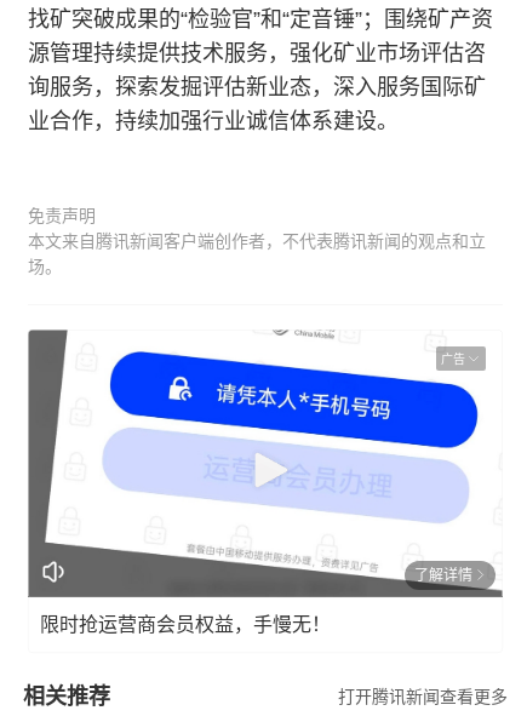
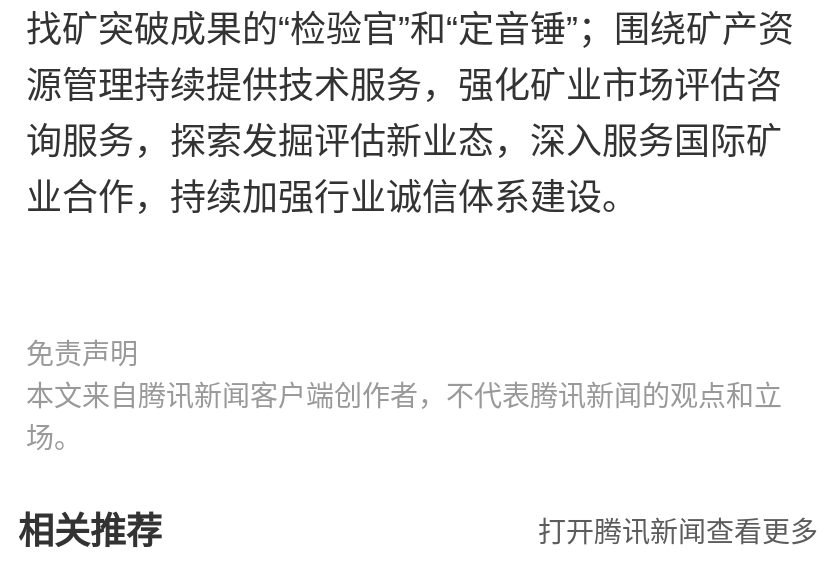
[28,330,503,598] [image] | 广告 -> none
[40,566,472,634] 了解详情 | 限时抢运营商会员权益，手慢无！ -> none

